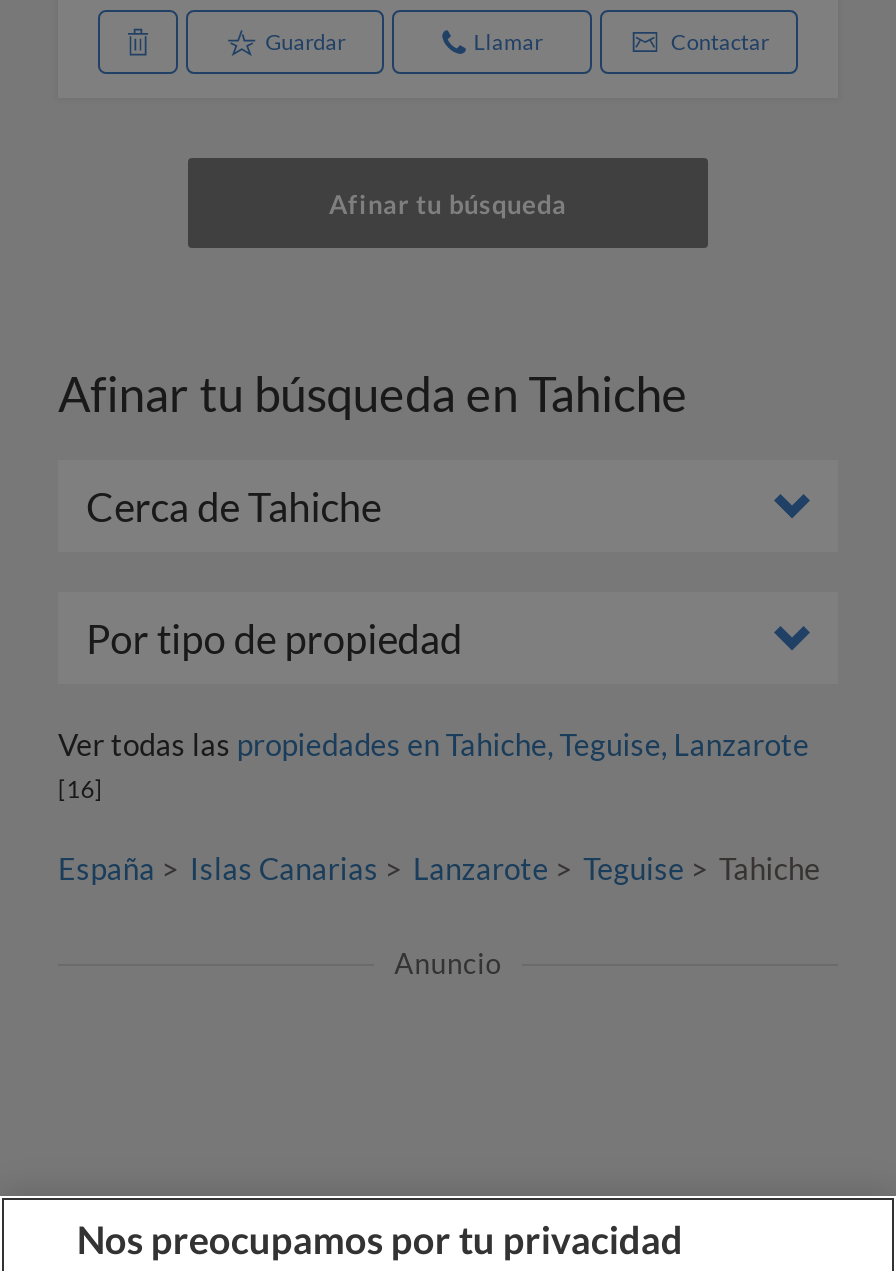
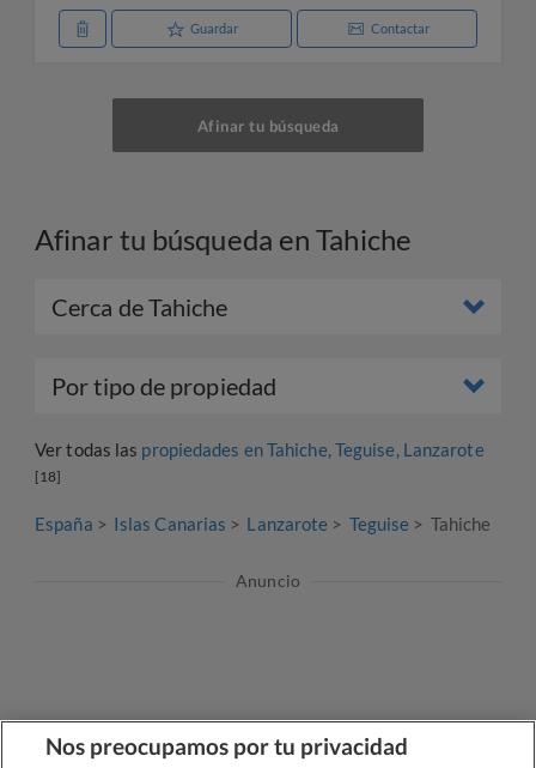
[473,28,543,54] Llamar -> none
[58,774,103,804] [16] -> [35,467,61,485] [18]

